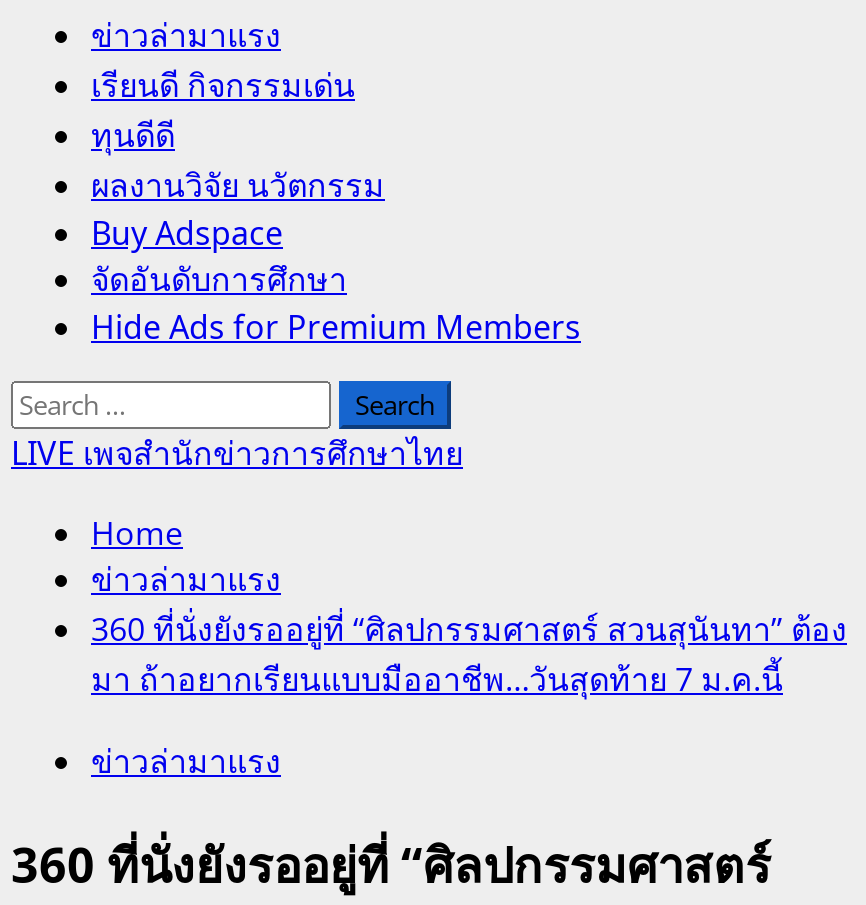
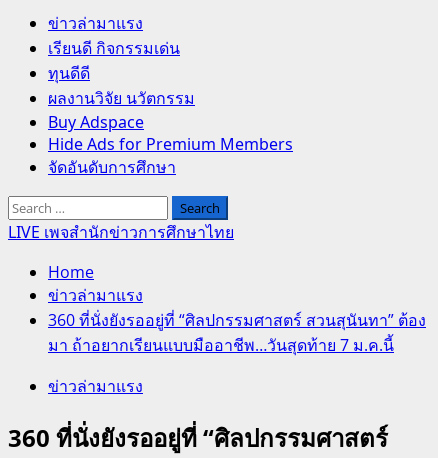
moved [91,257,347,301] -> [48,156,176,178]: จัดอันดับการศึกษา
moved [91,305,581,349] -> [48,133,293,155]: Hide Ads for Premium Members

